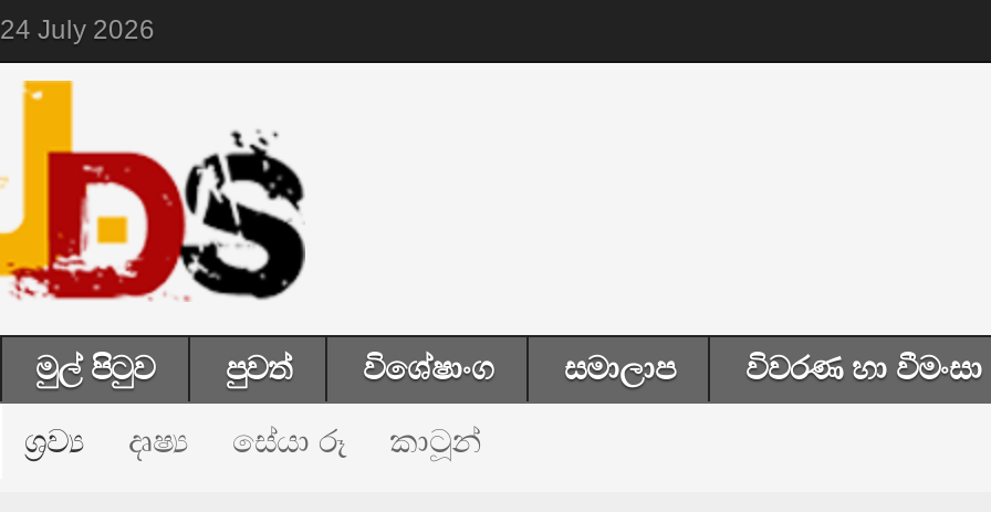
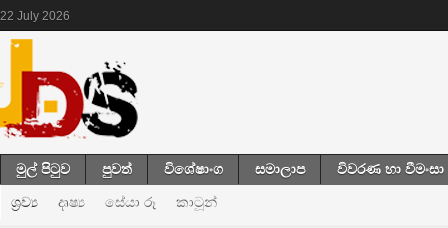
[0,14,155,45] 24 July 2026 -> [0,9,70,23] 22 July 2026

